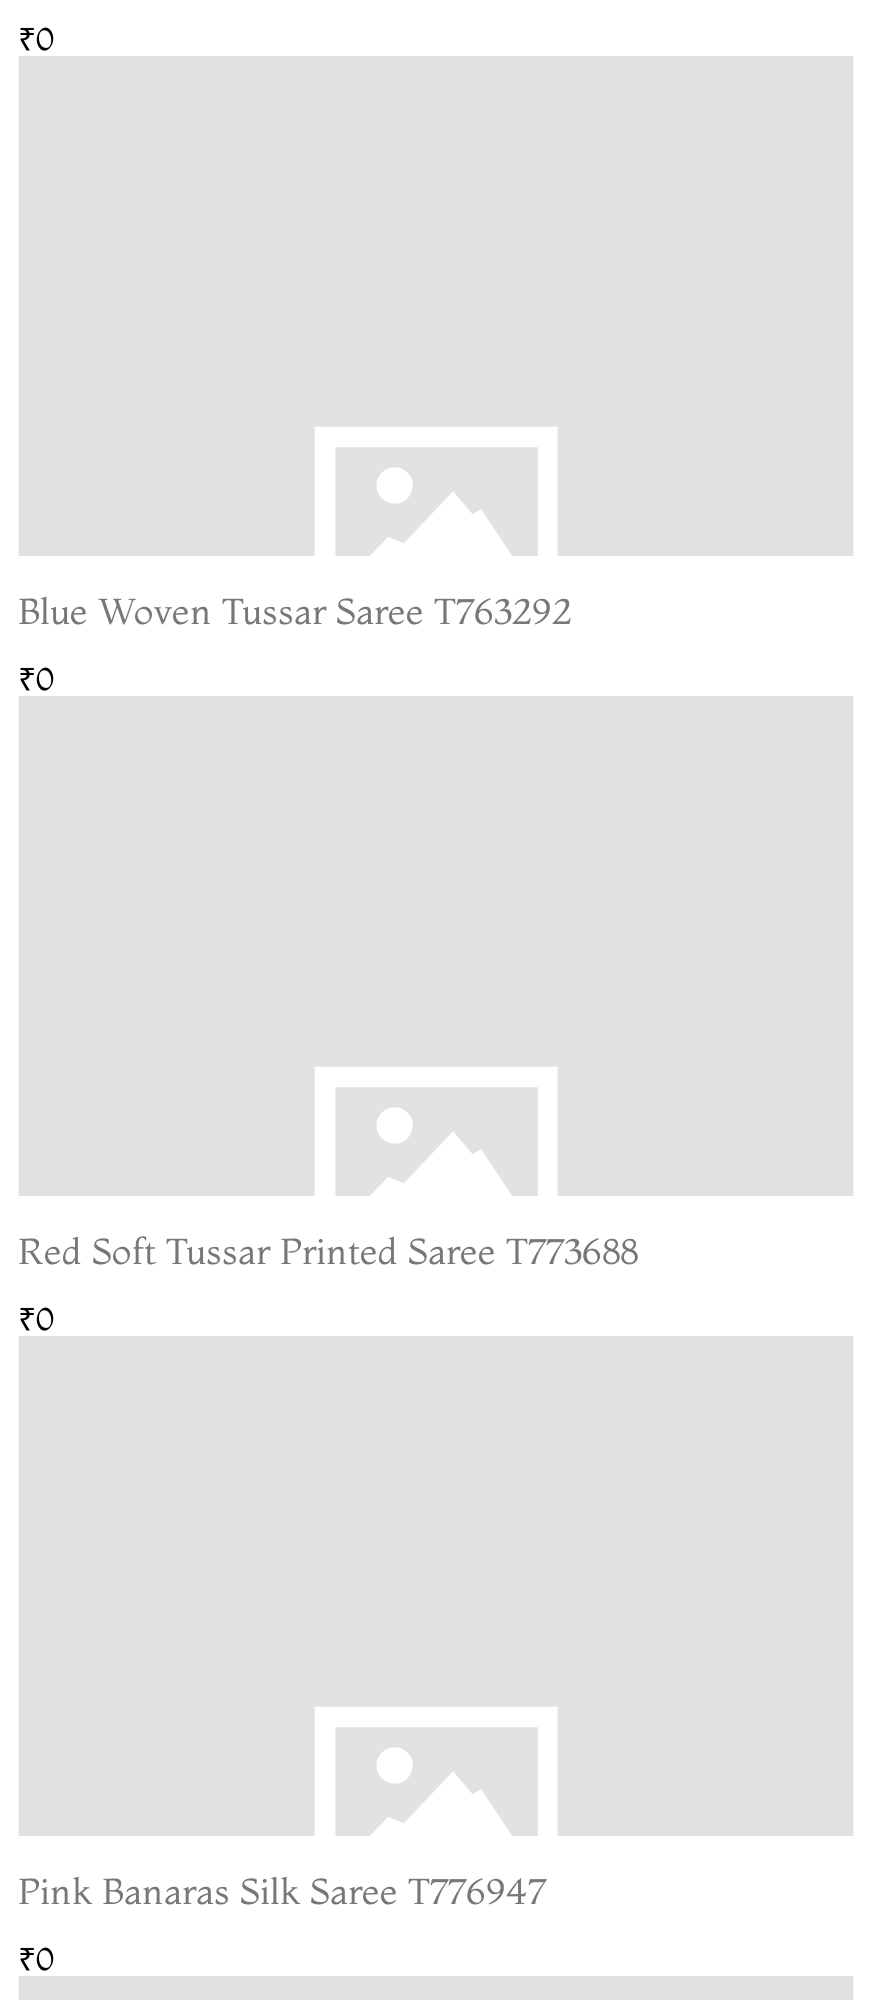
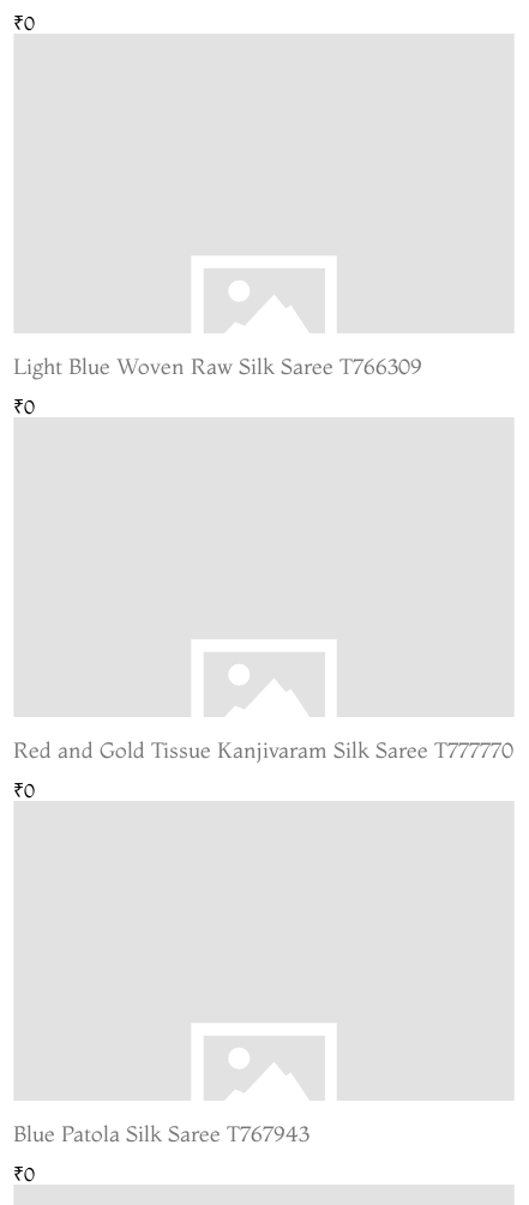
[18,588,572,634] Blue Woven Tussar Saree T763292 -> [13,352,422,380] Light Blue Woven Raw Silk Saree T766309
[18,1228,638,1274] Red Soft Tussar Printed Saree T773688 -> [13,736,513,764] Red and Gold Tissue Kanjivaram Silk Saree T777770
[18,1868,546,1914] Pink Banaras Silk Saree T776947 -> [13,1120,309,1147] Blue Patola Silk Saree T767943

